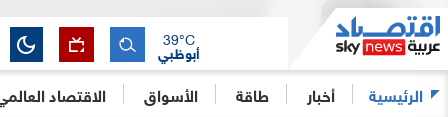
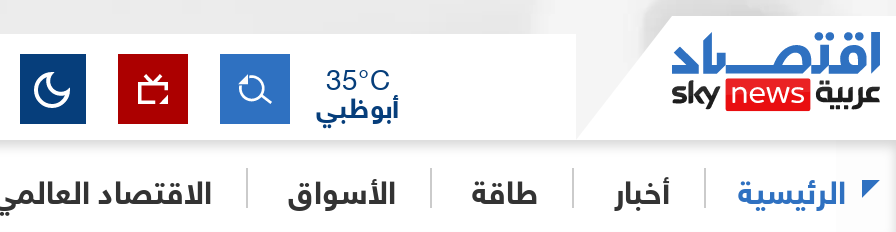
[163,24,195,49] 39°C -> [326,49,390,99] 35°C

